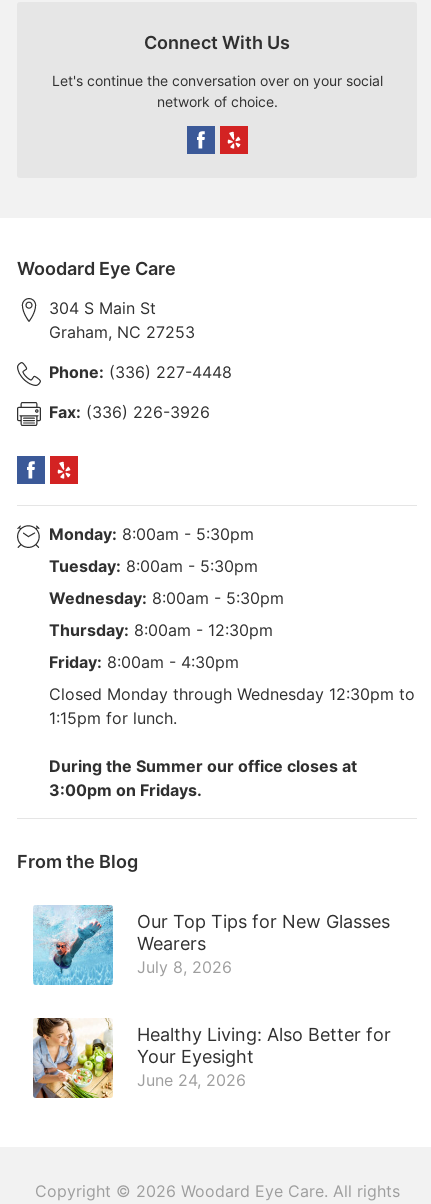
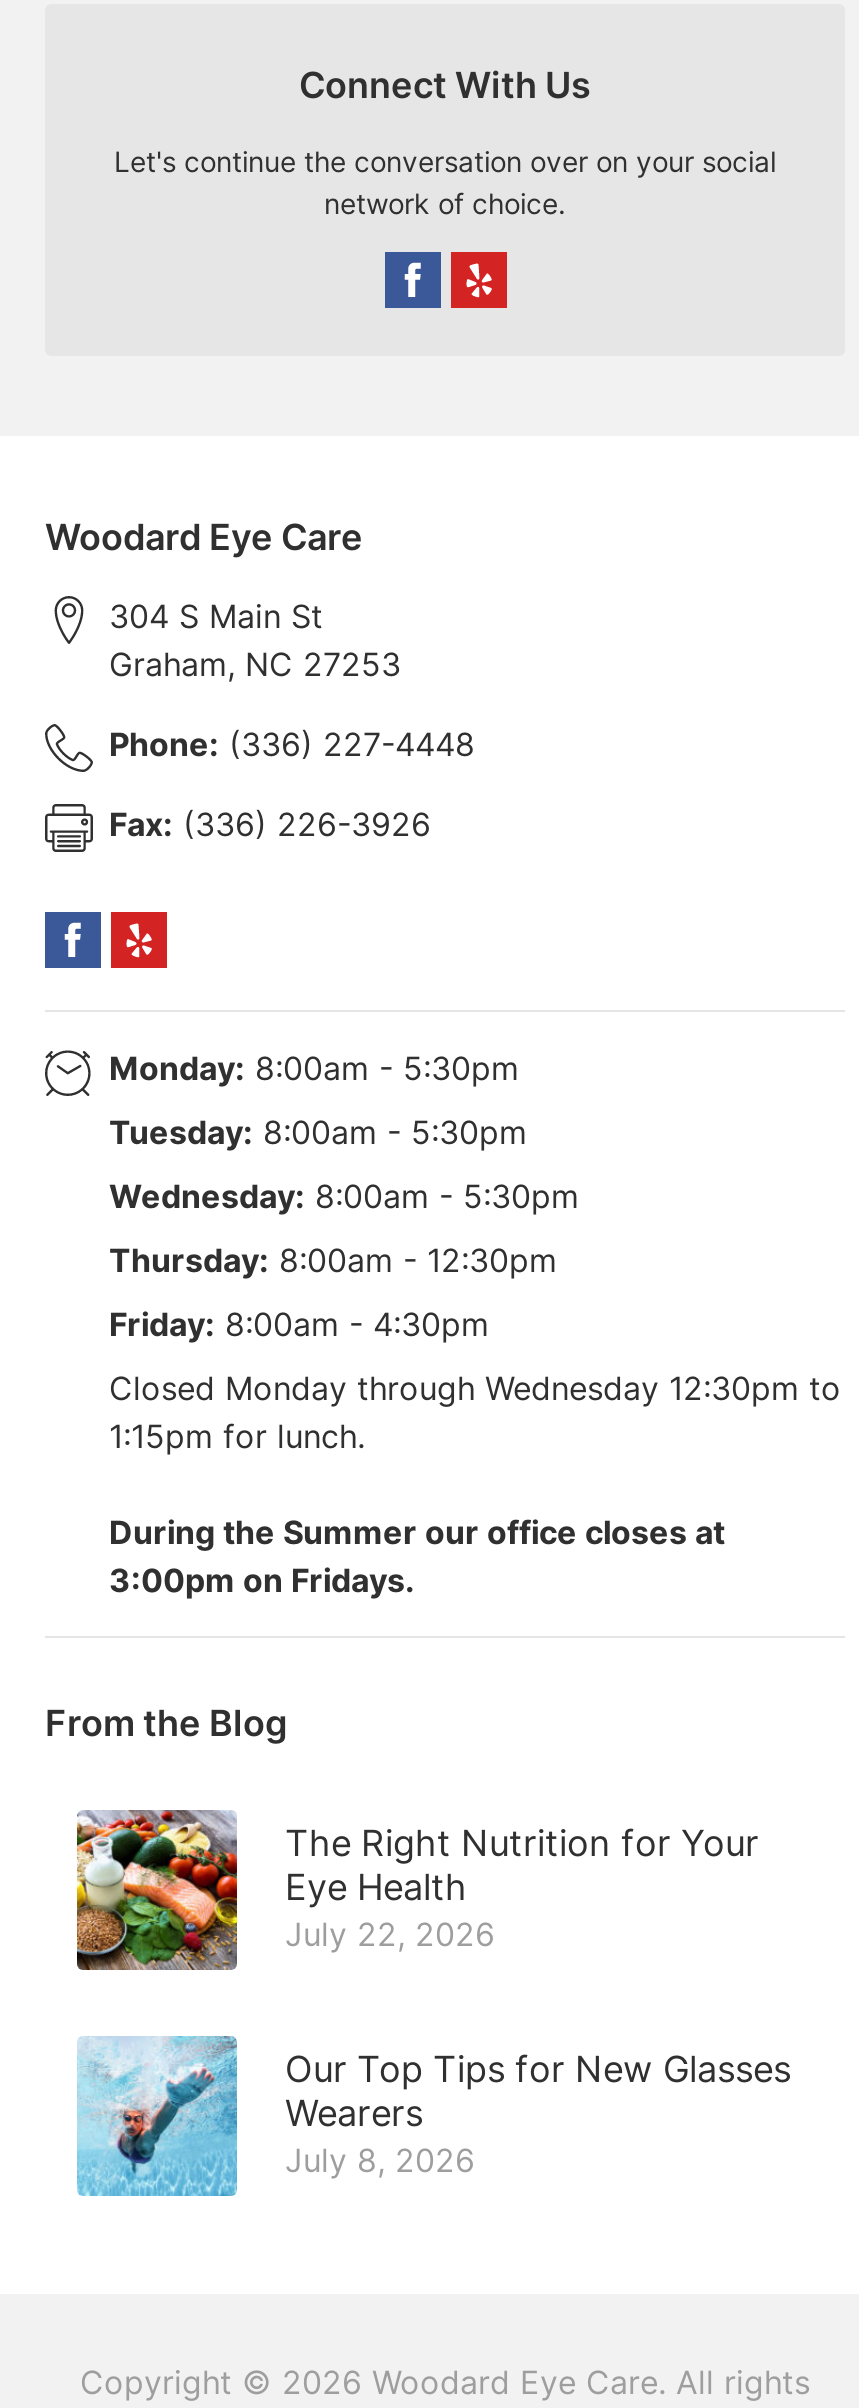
none -> [75,1808,759,1972] [image] | The Right Nutrition for Your | Eye Health | July 22, 2026
moved [32,904,390,986] -> [75,2034,791,2198]: [image] | Our Top Tips for New Glasses | Wearers | July 8, 2026
[32,1017,391,1099] [image] | Healthy Living: Also Better for | Your Eyesight | June 24, 2026 -> none

